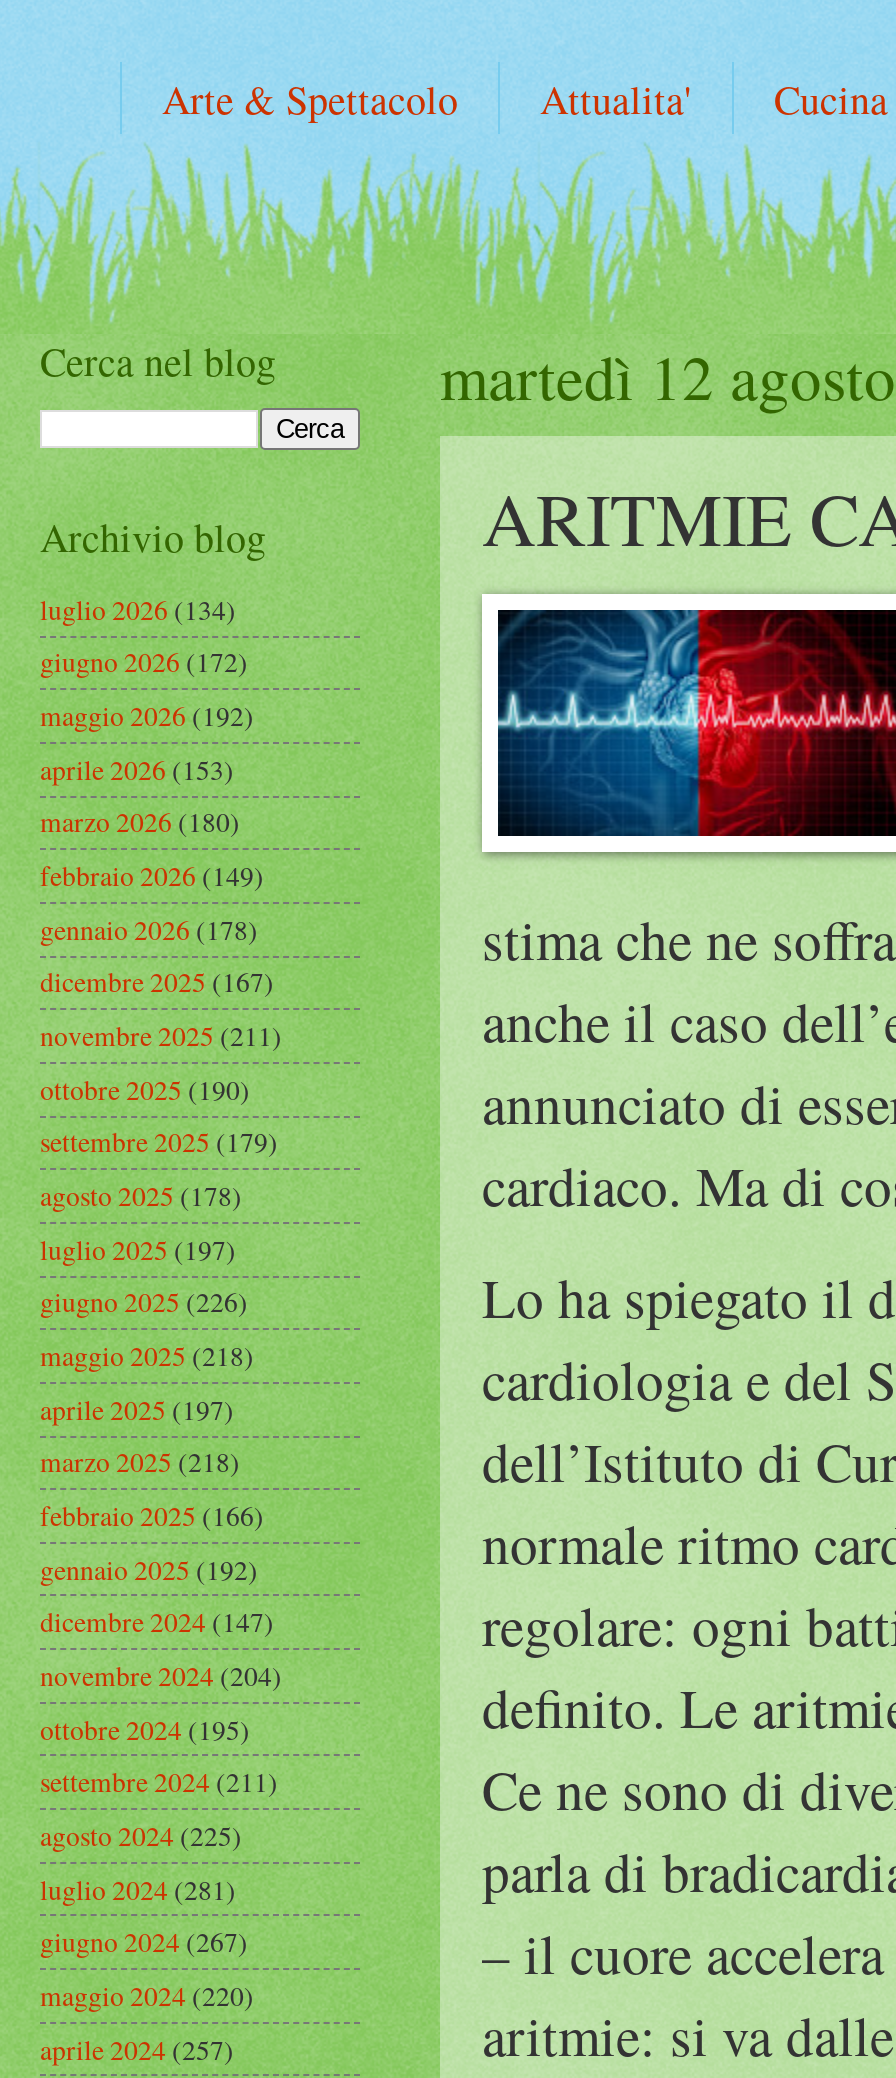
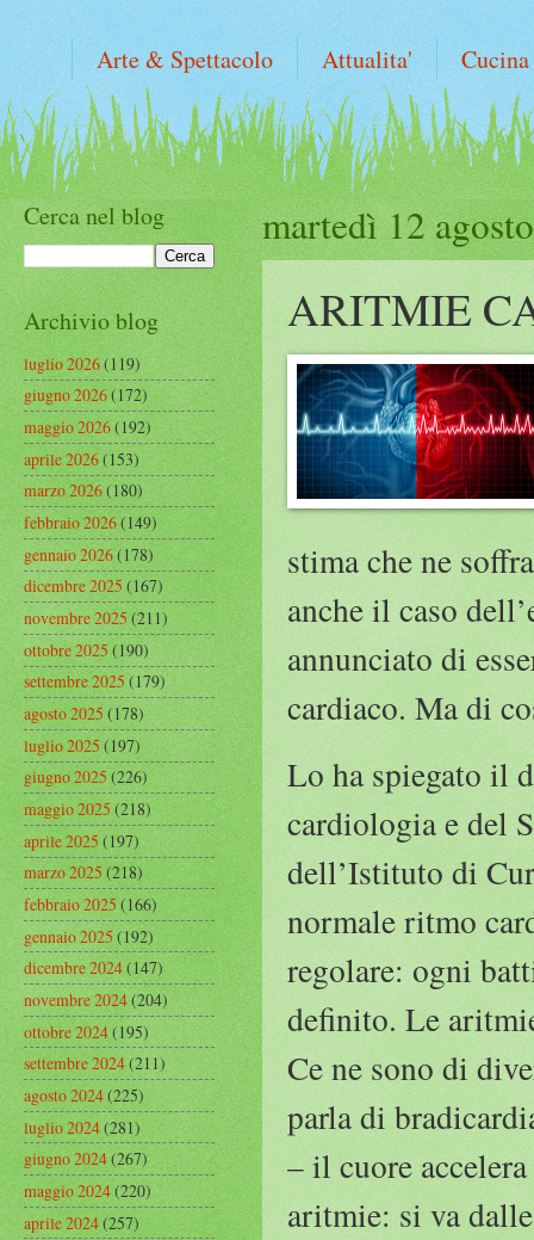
[40,590,236,628] luglio 2026 (134) -> [24,352,141,375] luglio 2026 (119)

